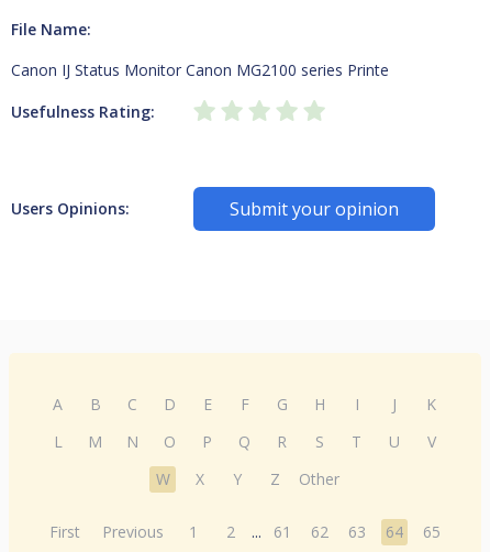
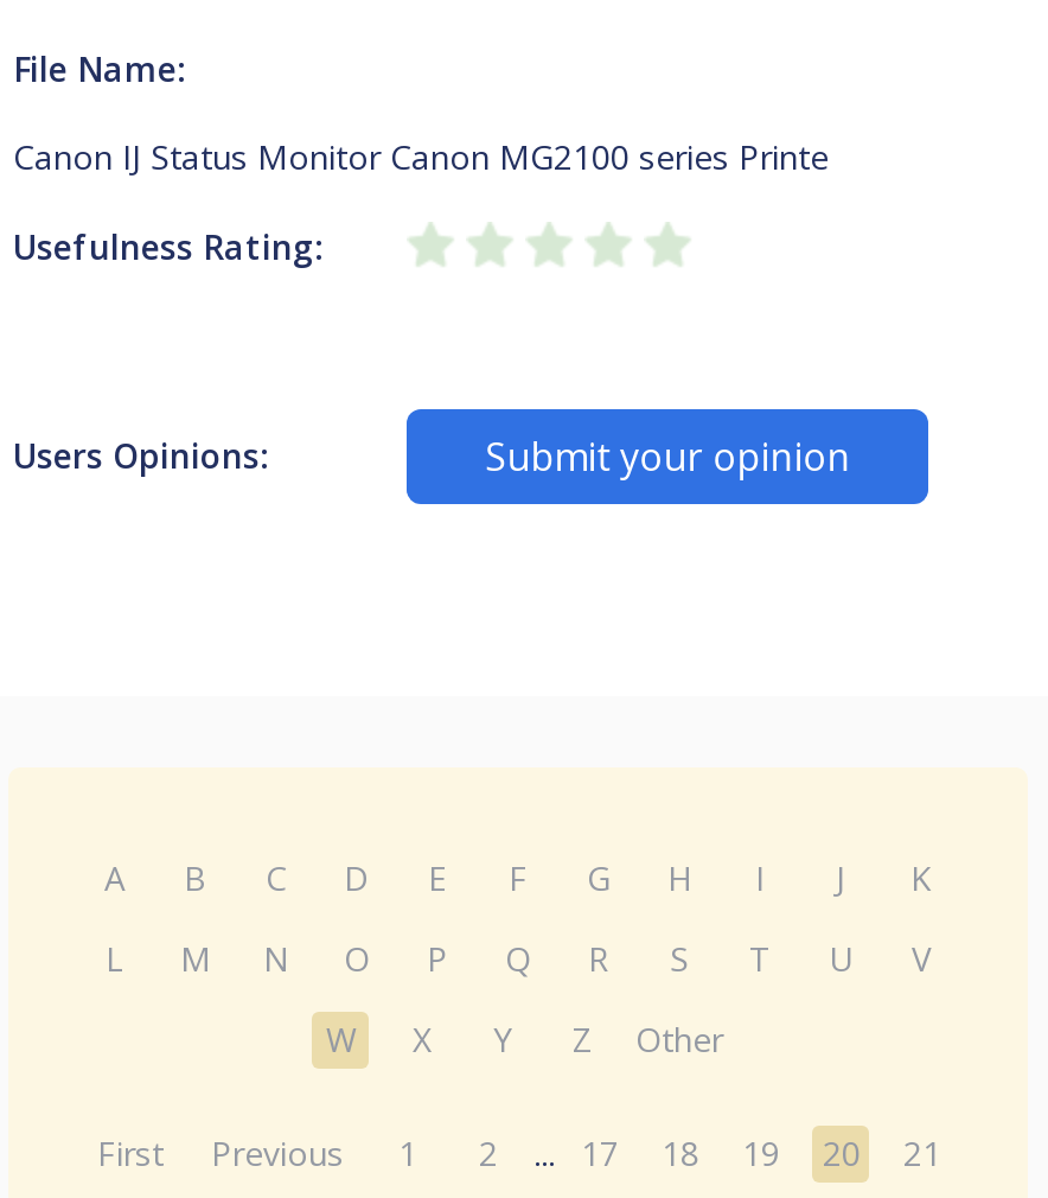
[227,521,292,542] 2 ... 61 -> [479,1130,619,1175] 2 ... 17
[311,521,329,542] 62 -> [662,1130,699,1175] 18
[349,521,366,542] 63 -> [742,1130,780,1175] 19
[386,521,404,542] 64 -> [823,1130,861,1175] 20
[424,521,441,542] 65 -> [903,1130,941,1175] 21

